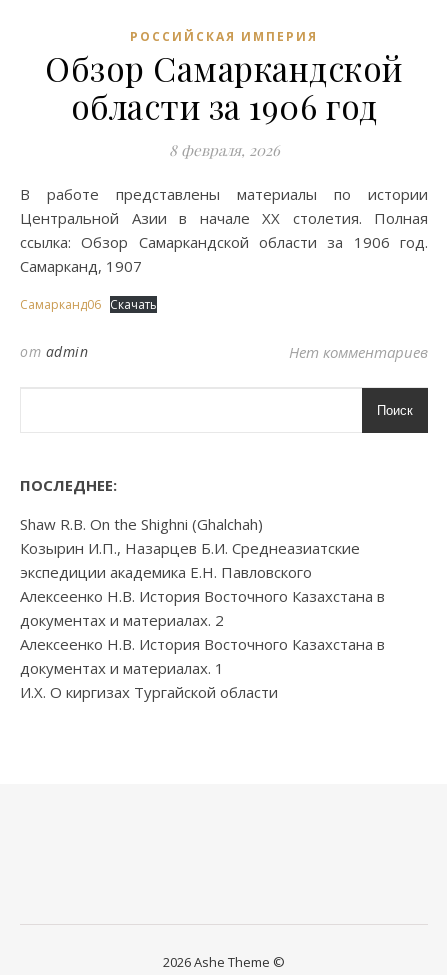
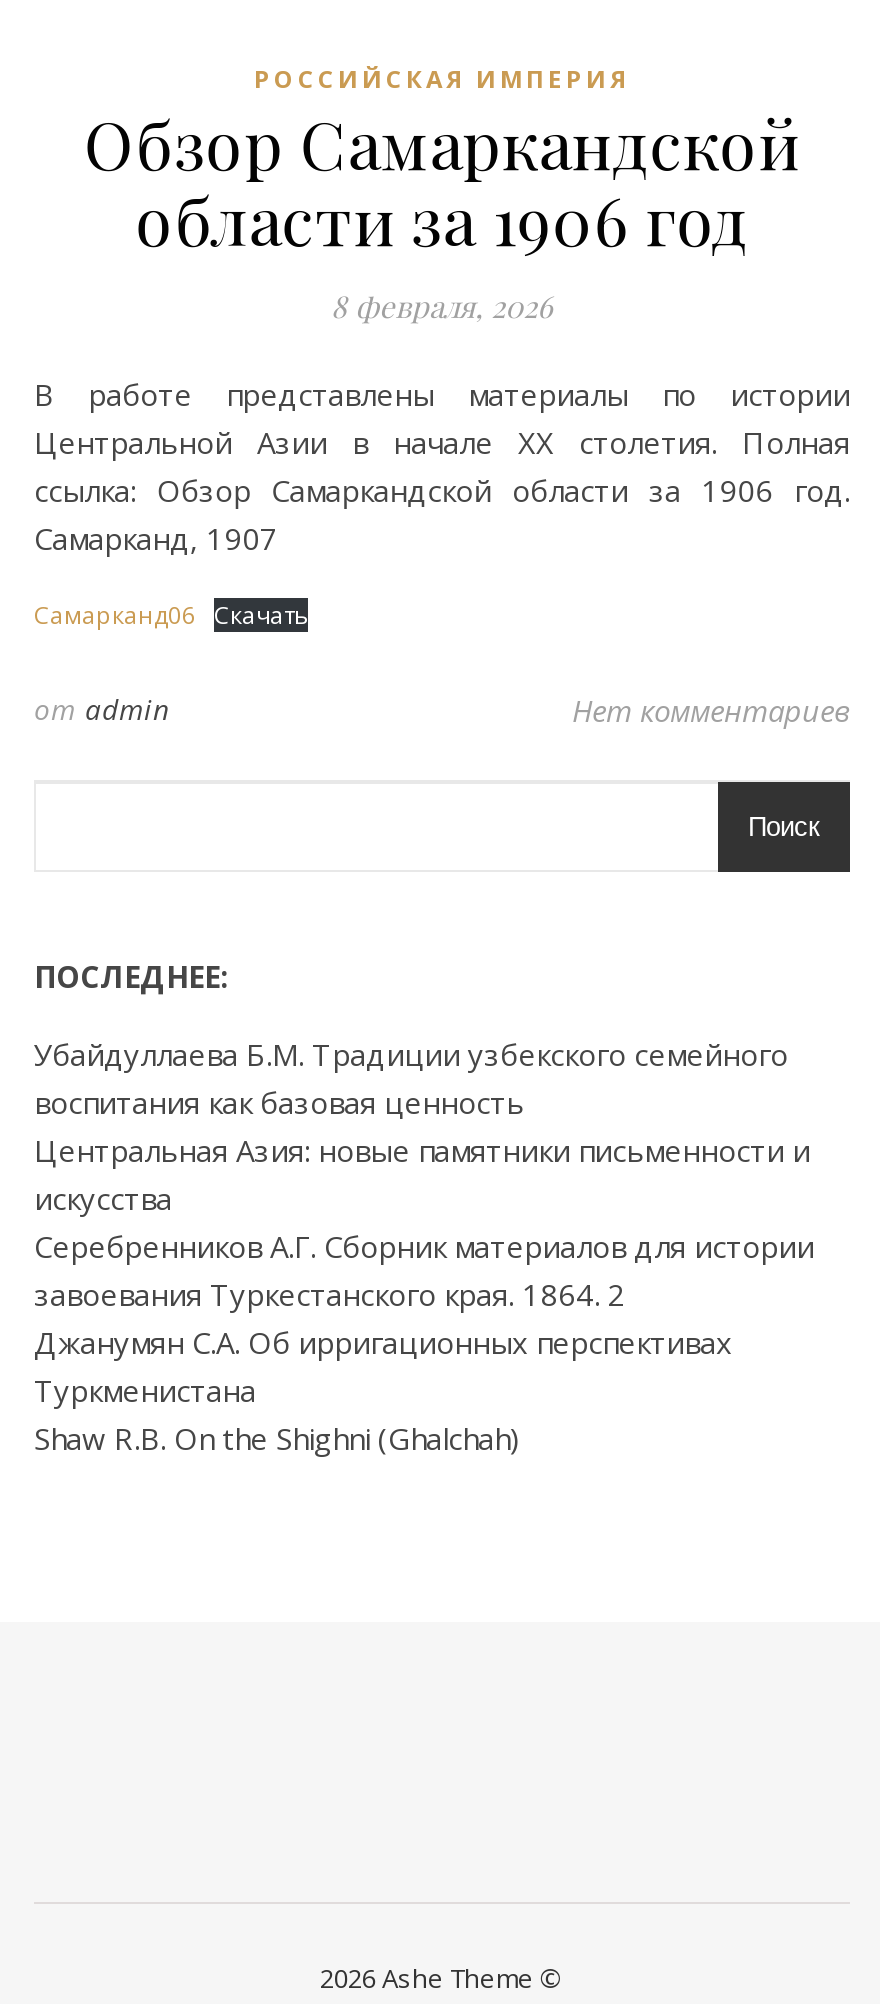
none -> [34,1034,814,1410] Убайдуллаева Б.М. Традиции узбекского семейного | воспитания как базовая ценность | Центральная Азия: новые памятники письменности и | искусства | Серебренников А.Г. Сборник материалов для истории | завоевания Туркестанского края. 1864. 2 | Джанумян С.А. Об ирригационных перспективах | Туркменистана
moved [20,514,263,534] -> [34,1418,520,1458]: Shaw R.B. On the Shighni (Ghalchah)
[20,538,385,702] Козырин И.П., Назарцев Б.И. Среднеазиатские | экспедиции академика Е.Н. Павловского | Алексеенко Н.В. История Восточного Казахстана в | документах и материалах. 2 | Алексеенко Н.В. История Восточного Казахстана в | документах и материалах. 1 | И.Х. О киргизах Тургайской области -> none

